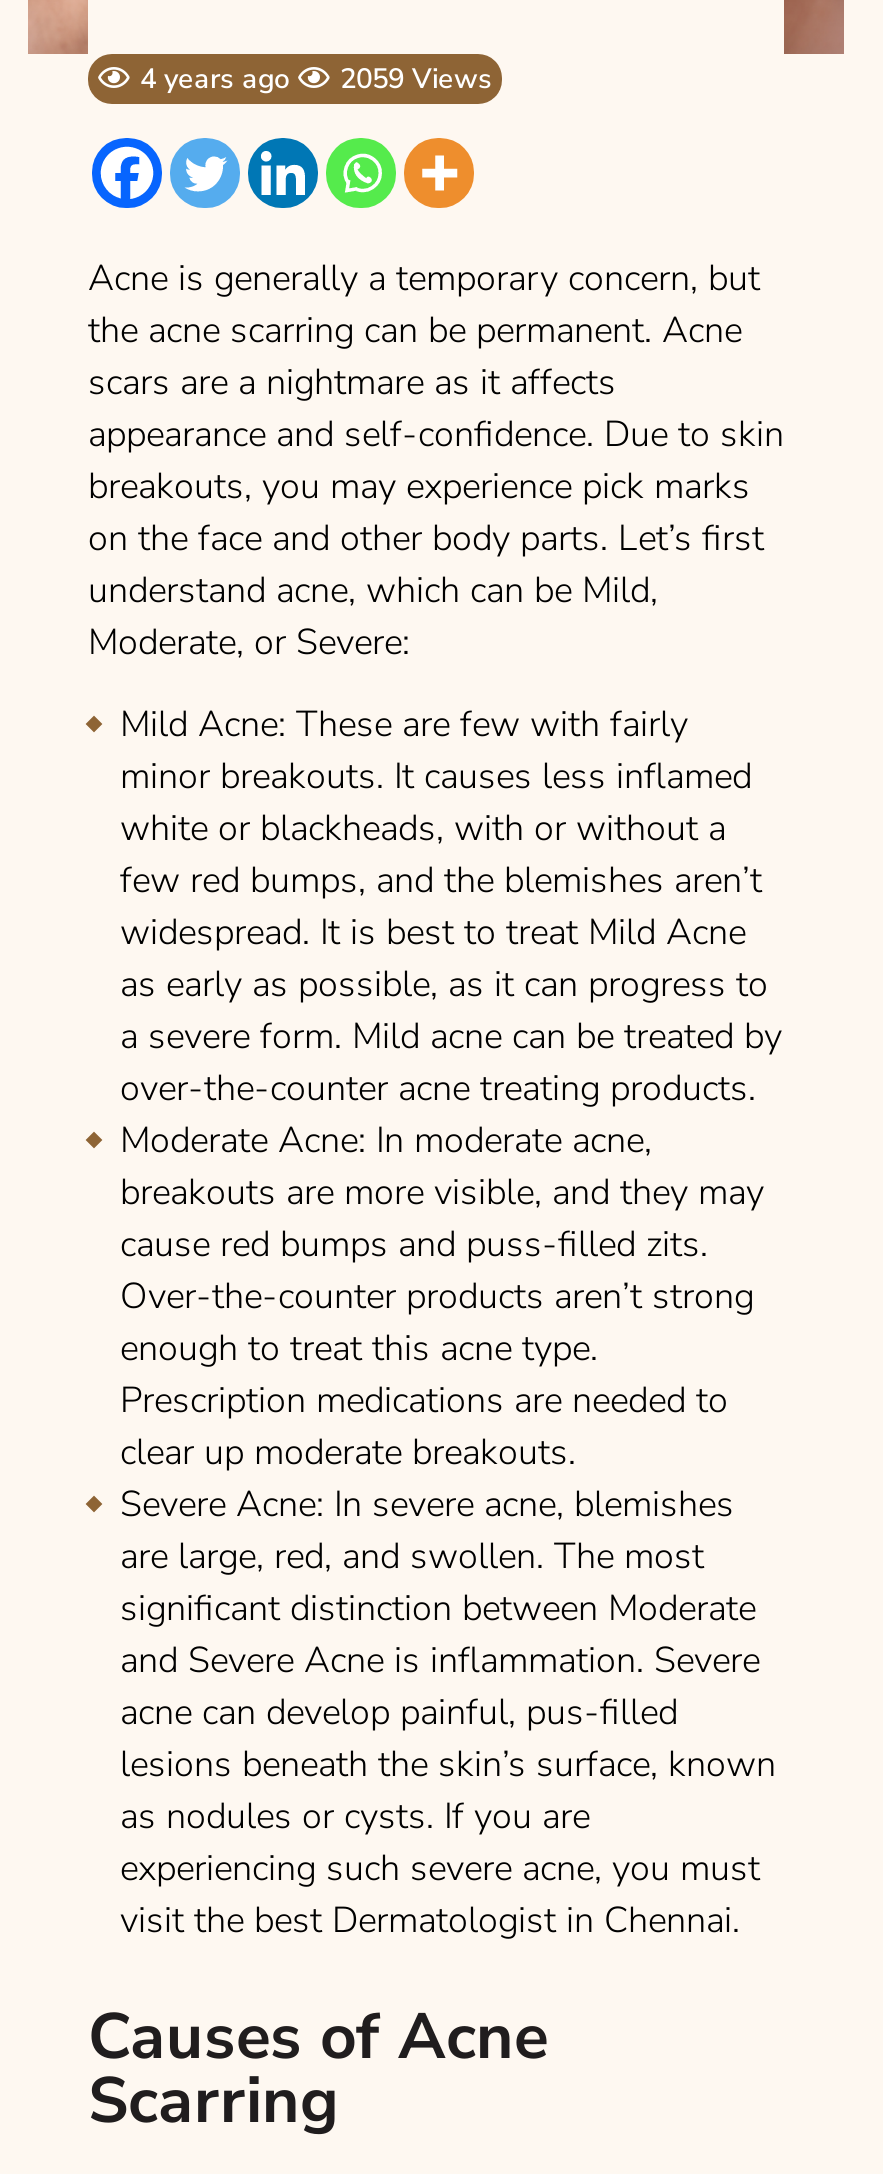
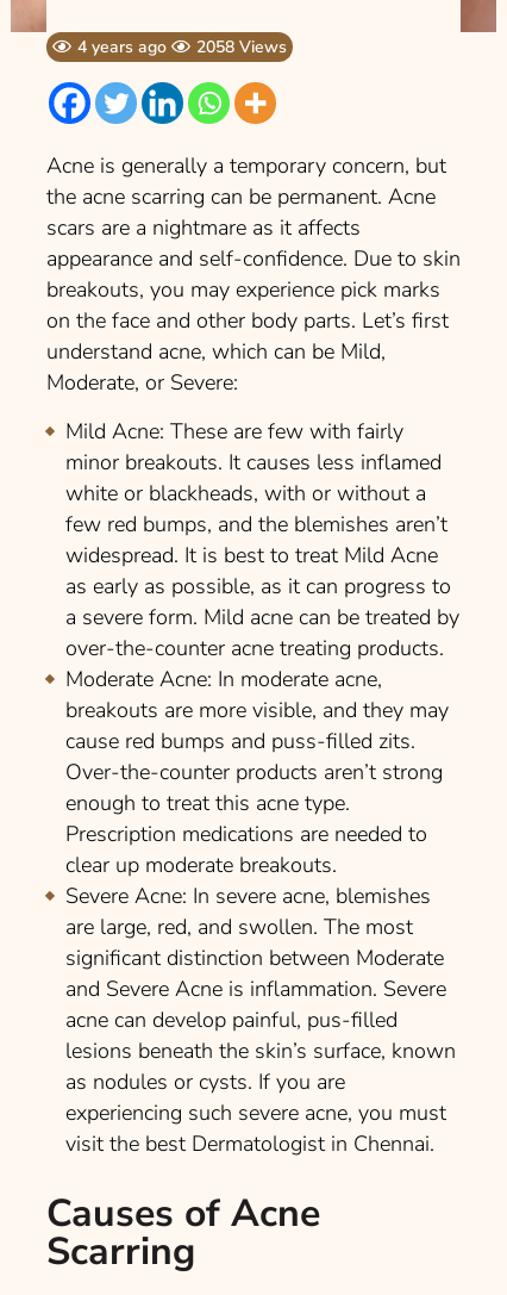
[140,60,492,98] 4 years ago 2059 Views -> [77,36,287,58] 4 years ago 2058 Views

